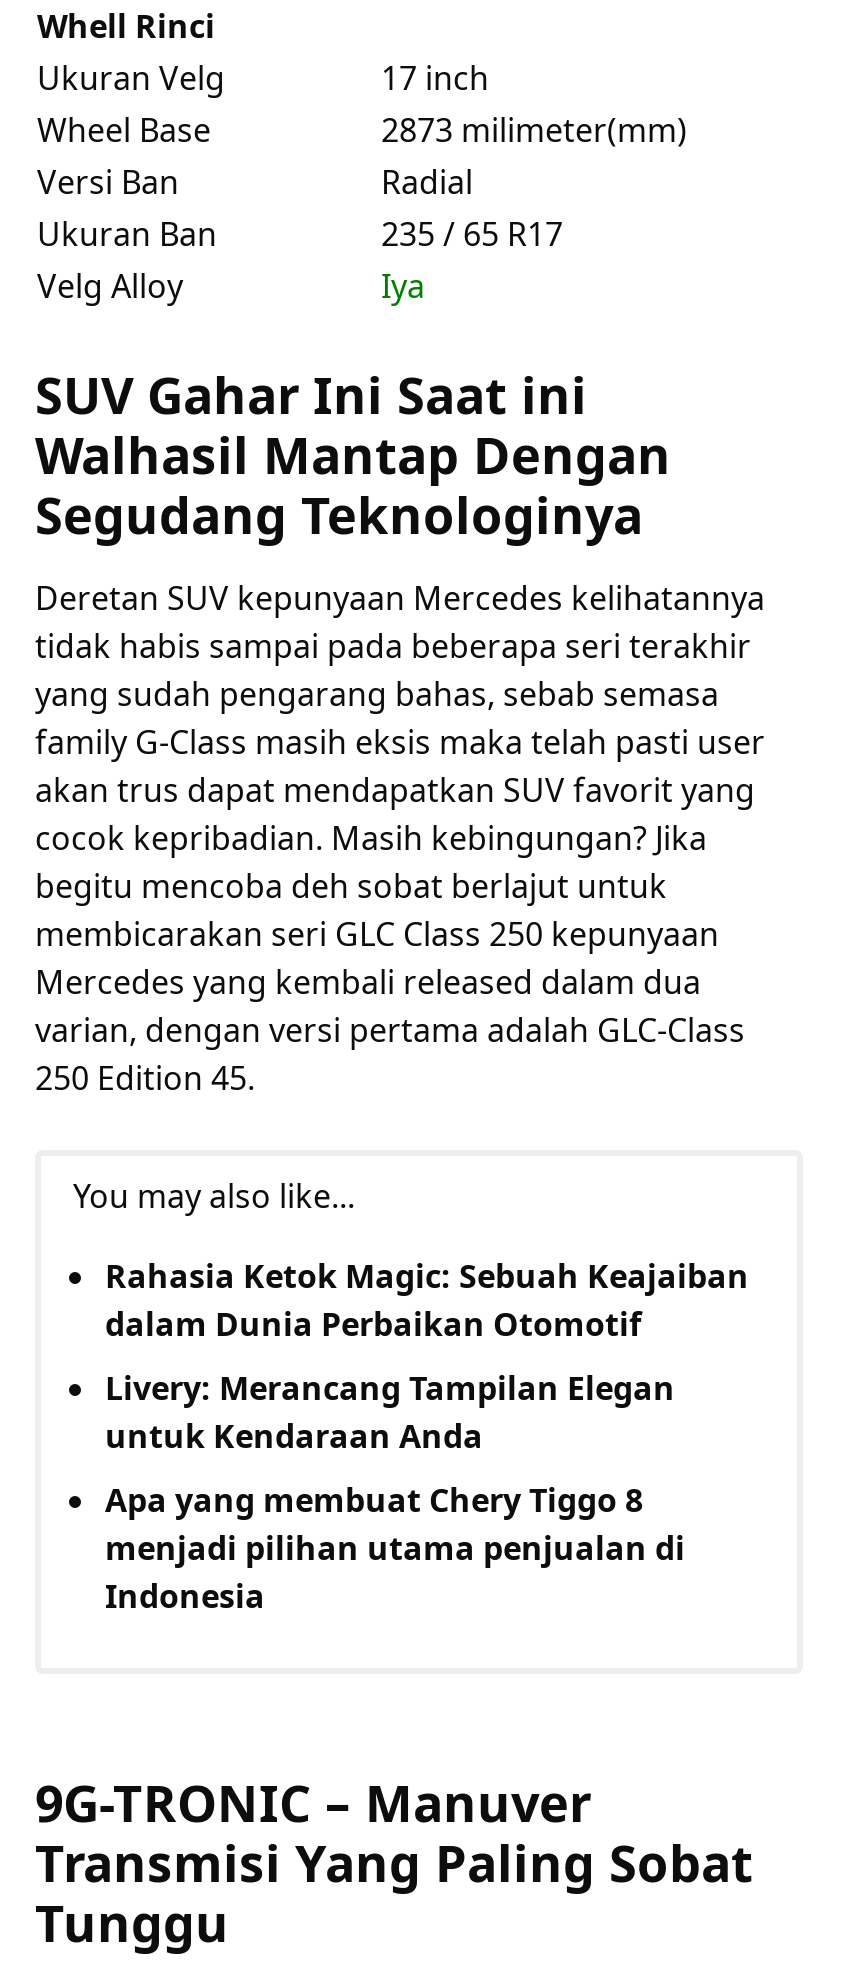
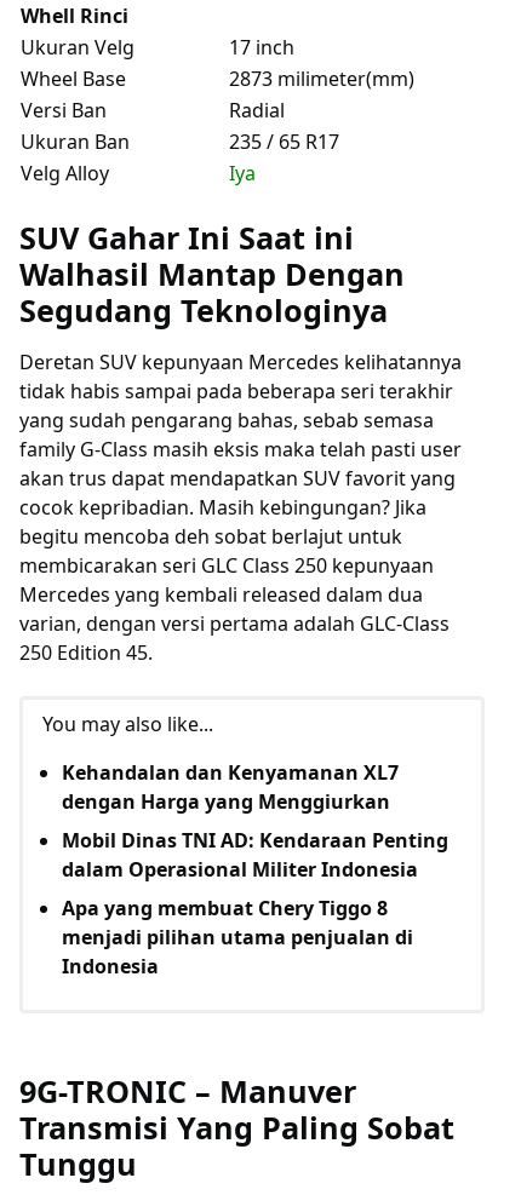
[105,1254,749,1346] Rahasia Ketok Magic: Sebuah Keajaiban | dalam Dunia Perbaikan Otomotif -> [62,759,399,815] Kehandalan dan Kenyamanan XL7 | dengan Harga yang Menggiurkan
[105,1366,675,1458] Livery: Merancang Tampilan Elegan | untuk Kendaraan Anda -> [62,827,448,883] Mobil Dinas TNI AD: Kendaraan Penting | dalam Operasional Militer Indonesia

